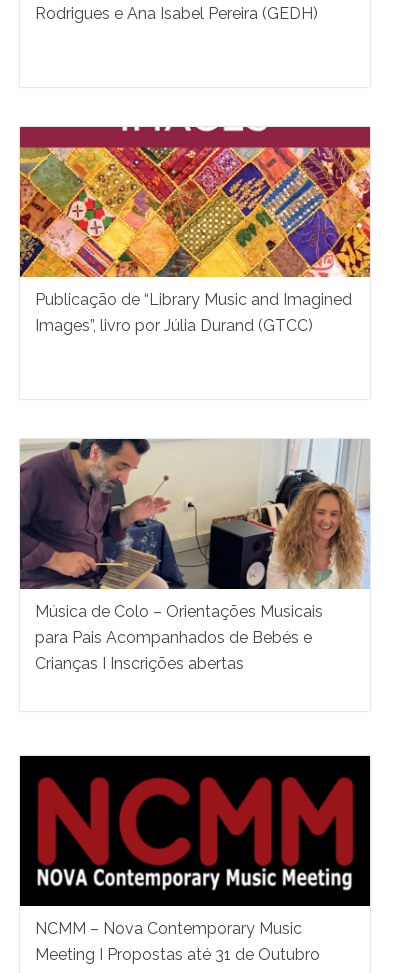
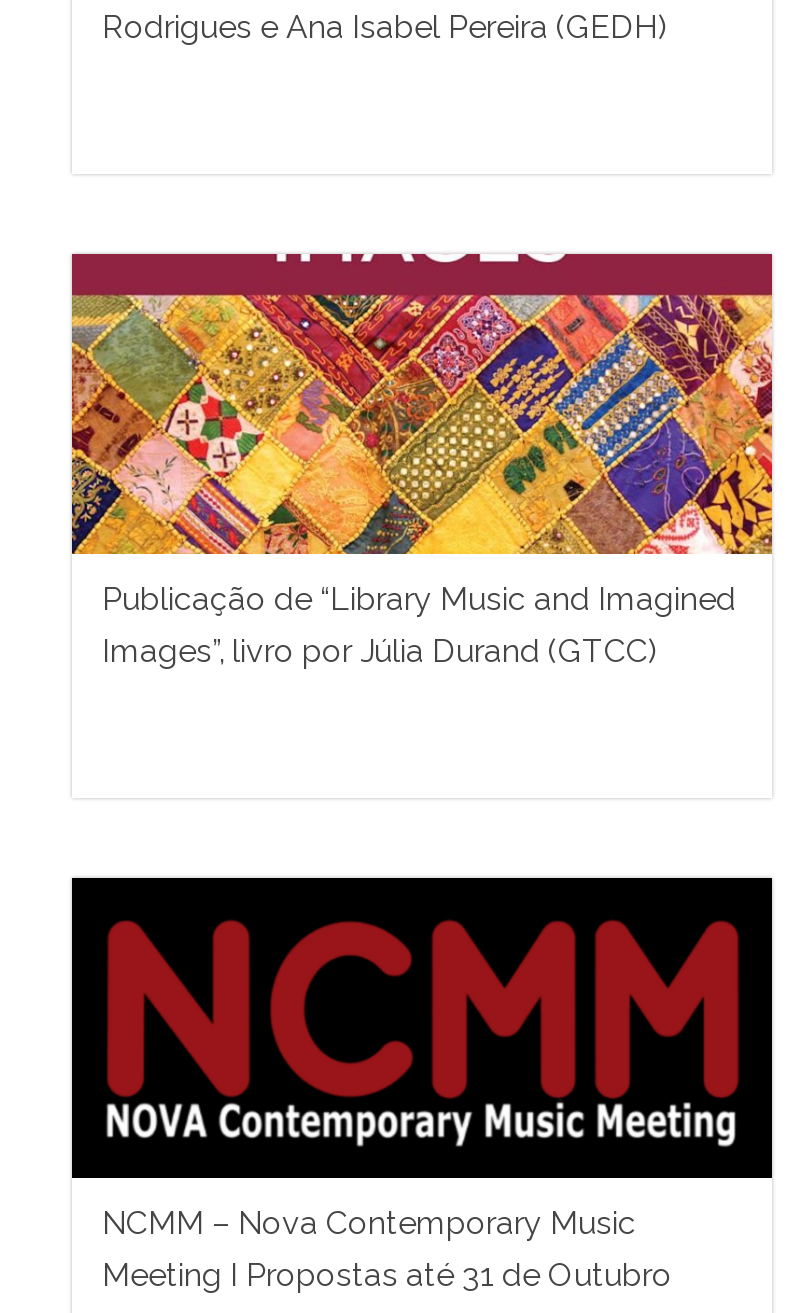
[19,438,370,673] [image] | Música de Colo – Orientações Musicais | para Pais Acompanhados de Bebés e | Crianças I Inscrições abertas -> none

